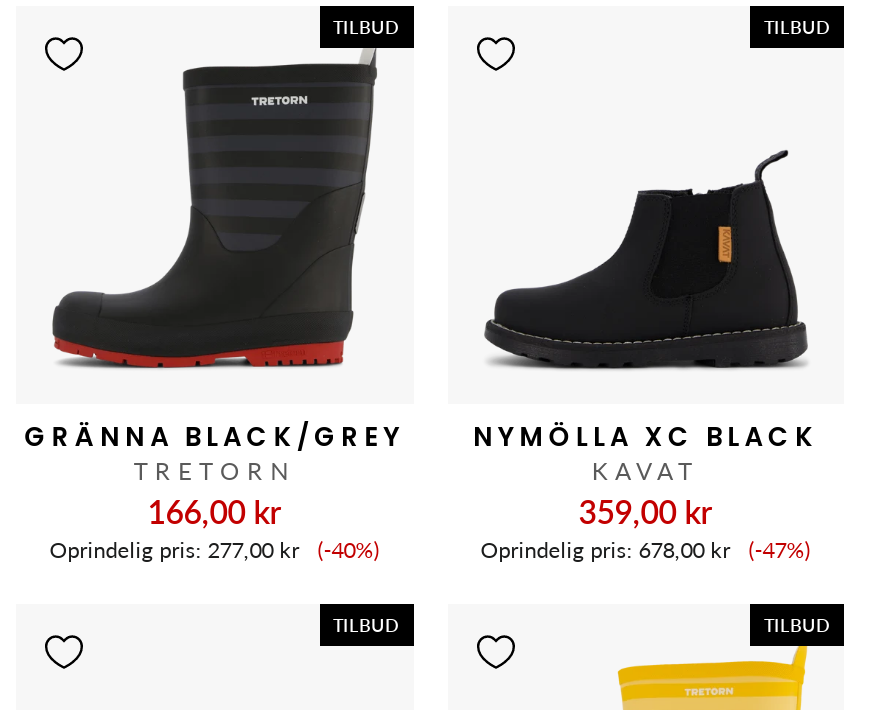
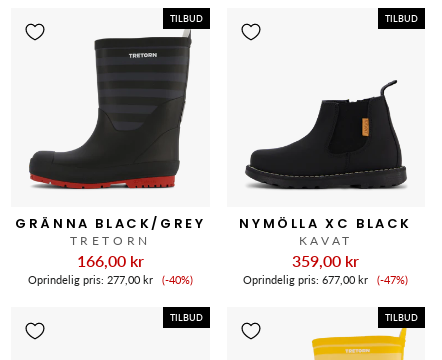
[480,536,730,562] Oprindelig pris: 678,00 kr -> [243,273,368,286] Oprindelig pris: 677,00 kr

